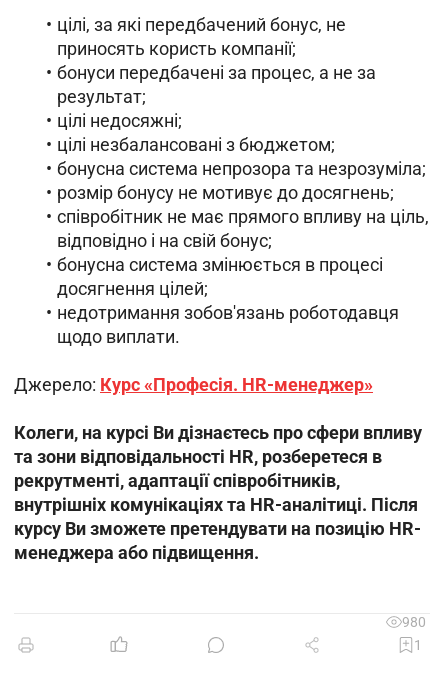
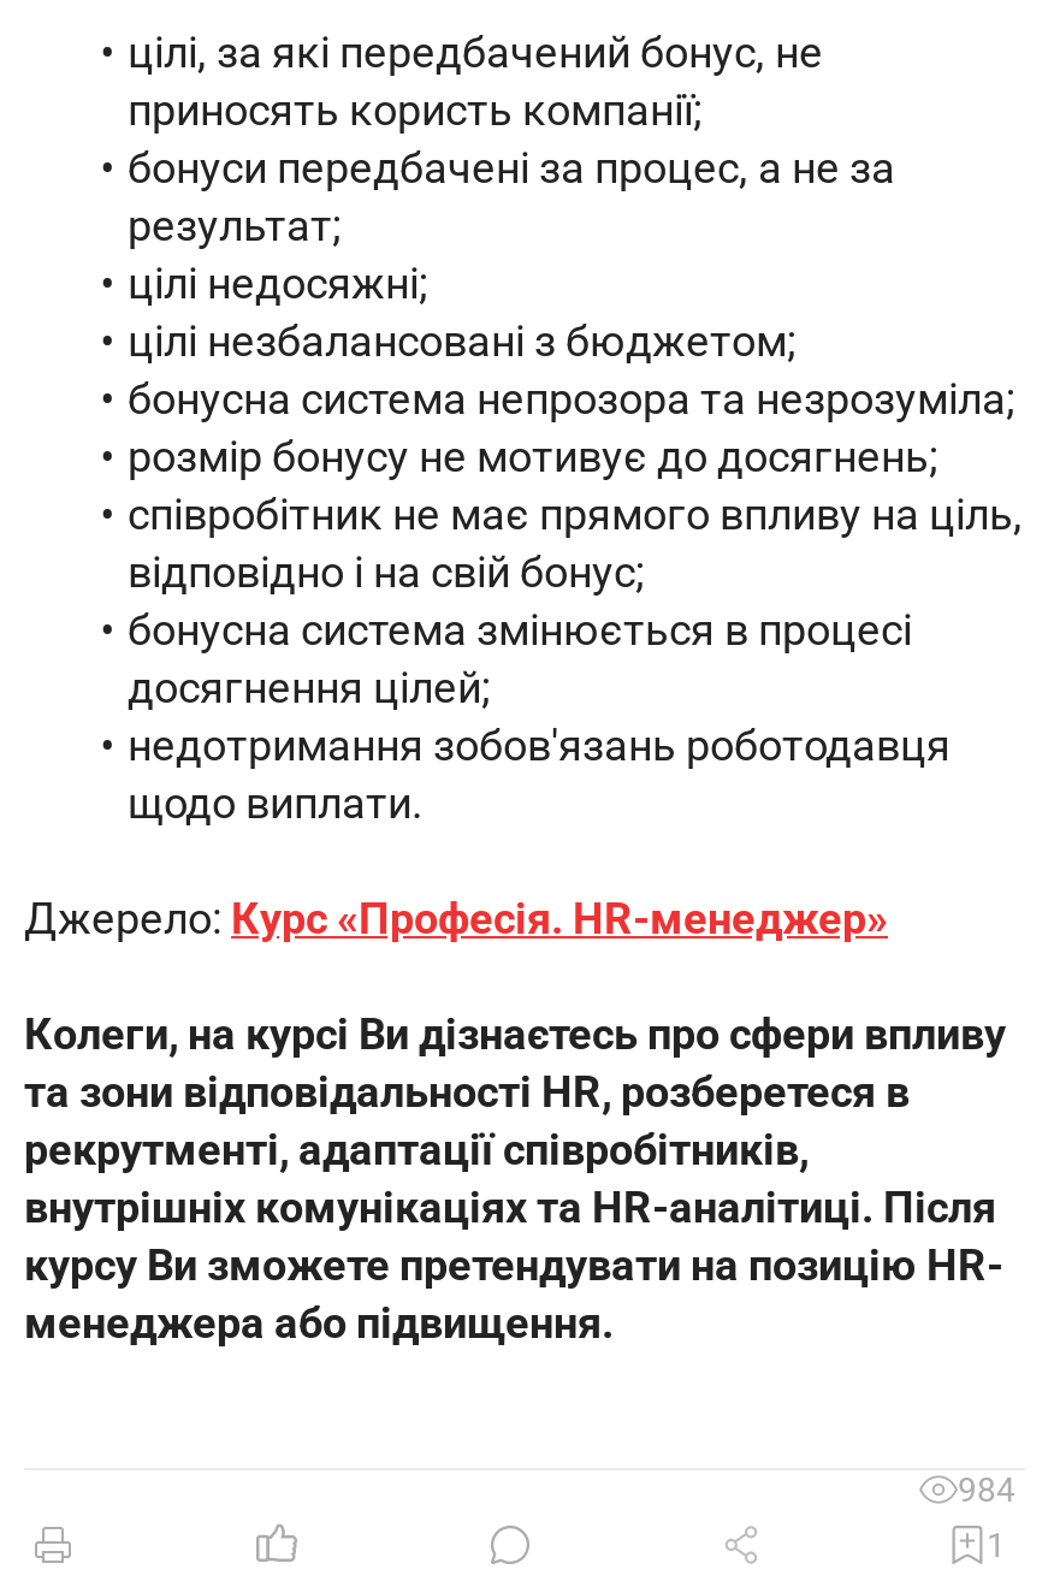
[402,614,426,630] 980 -> [958,1469,1015,1508] 984

